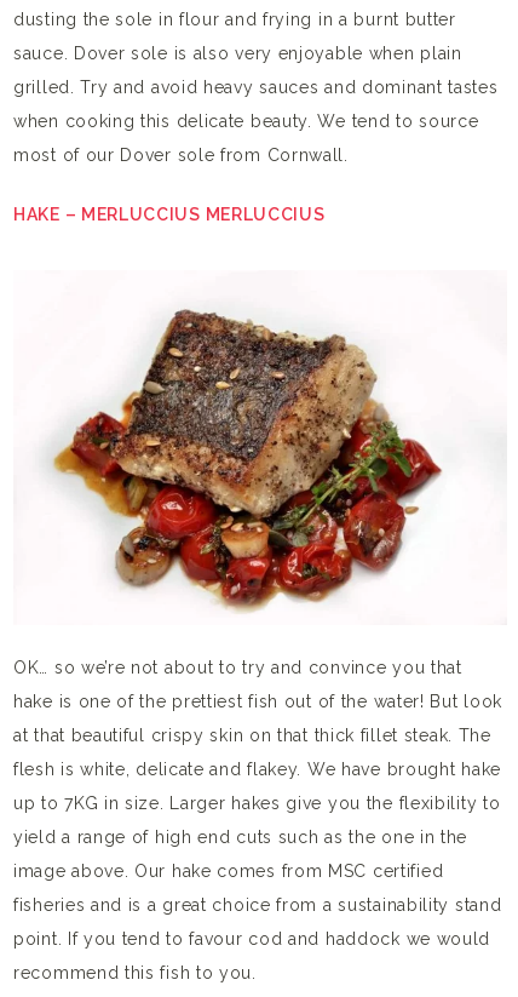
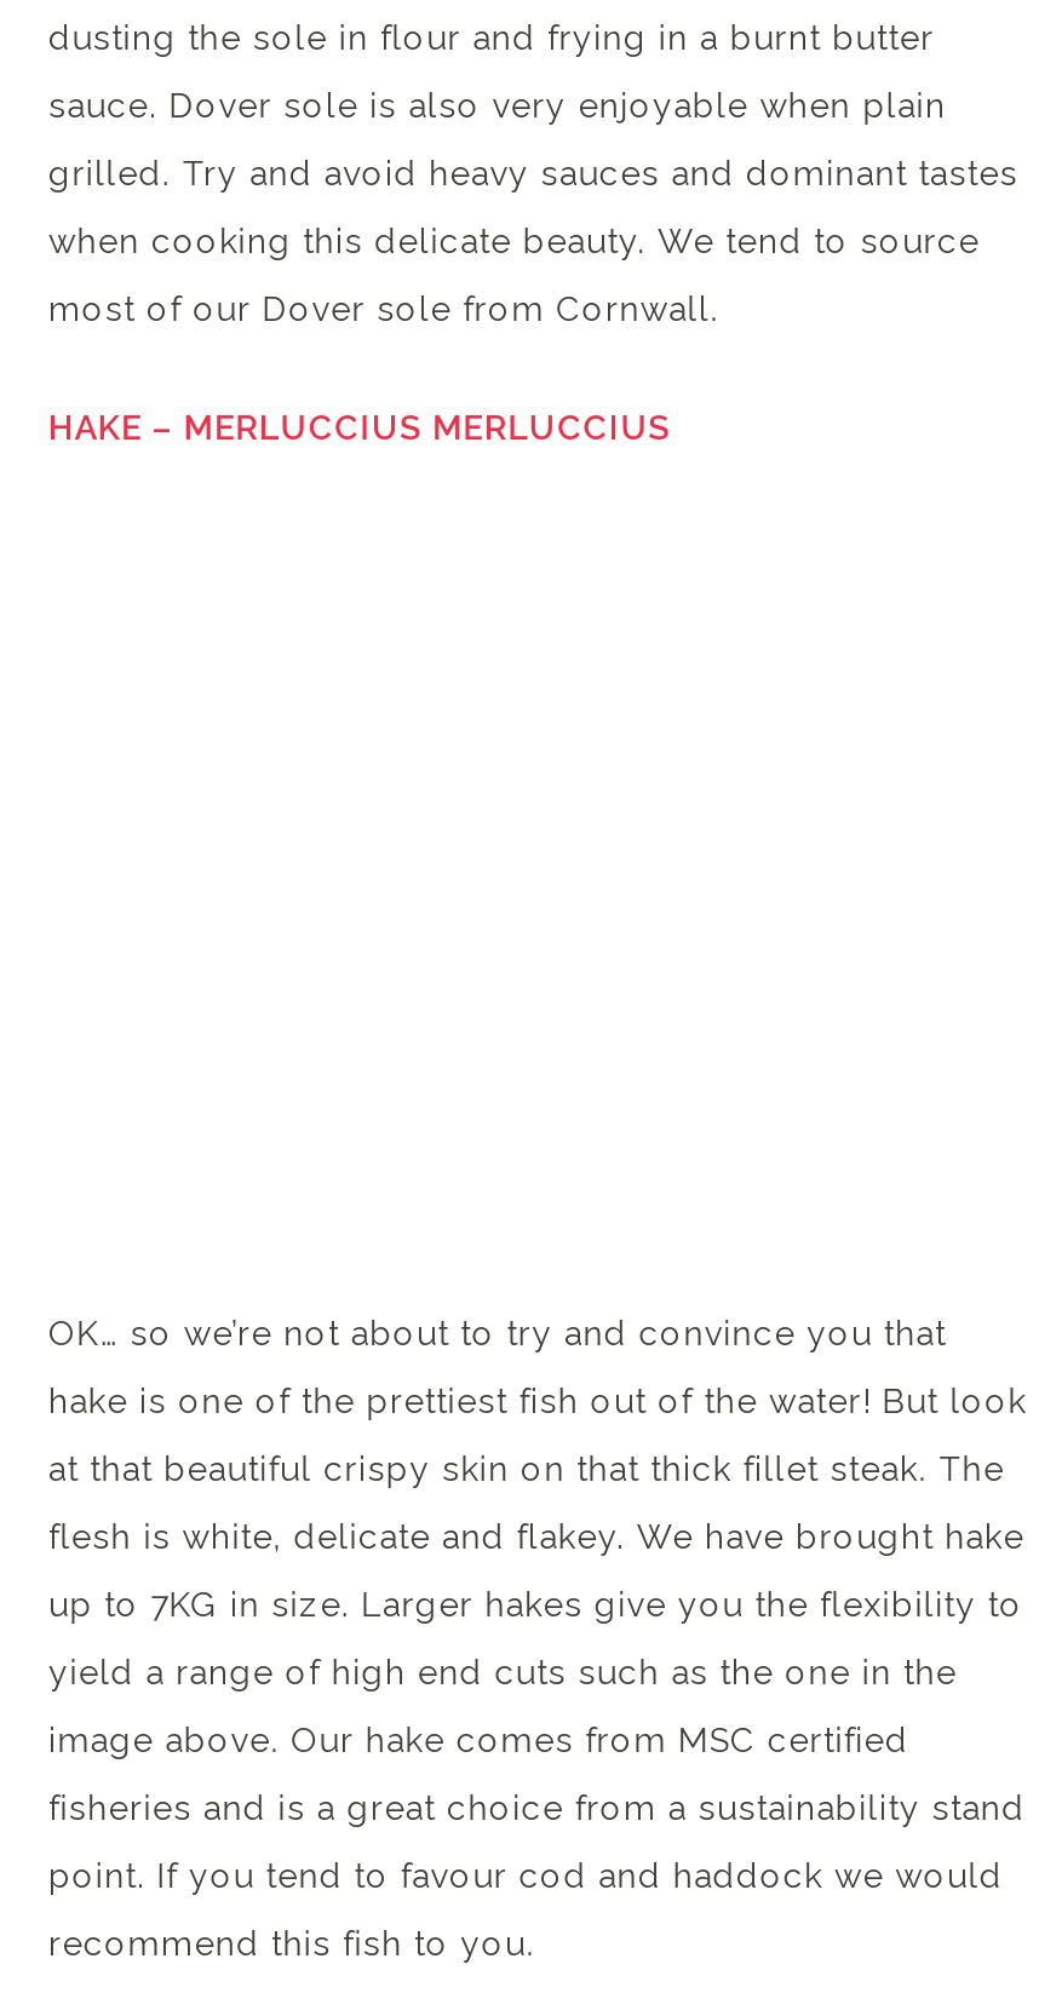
[46,308,443,613] [image] -> none

